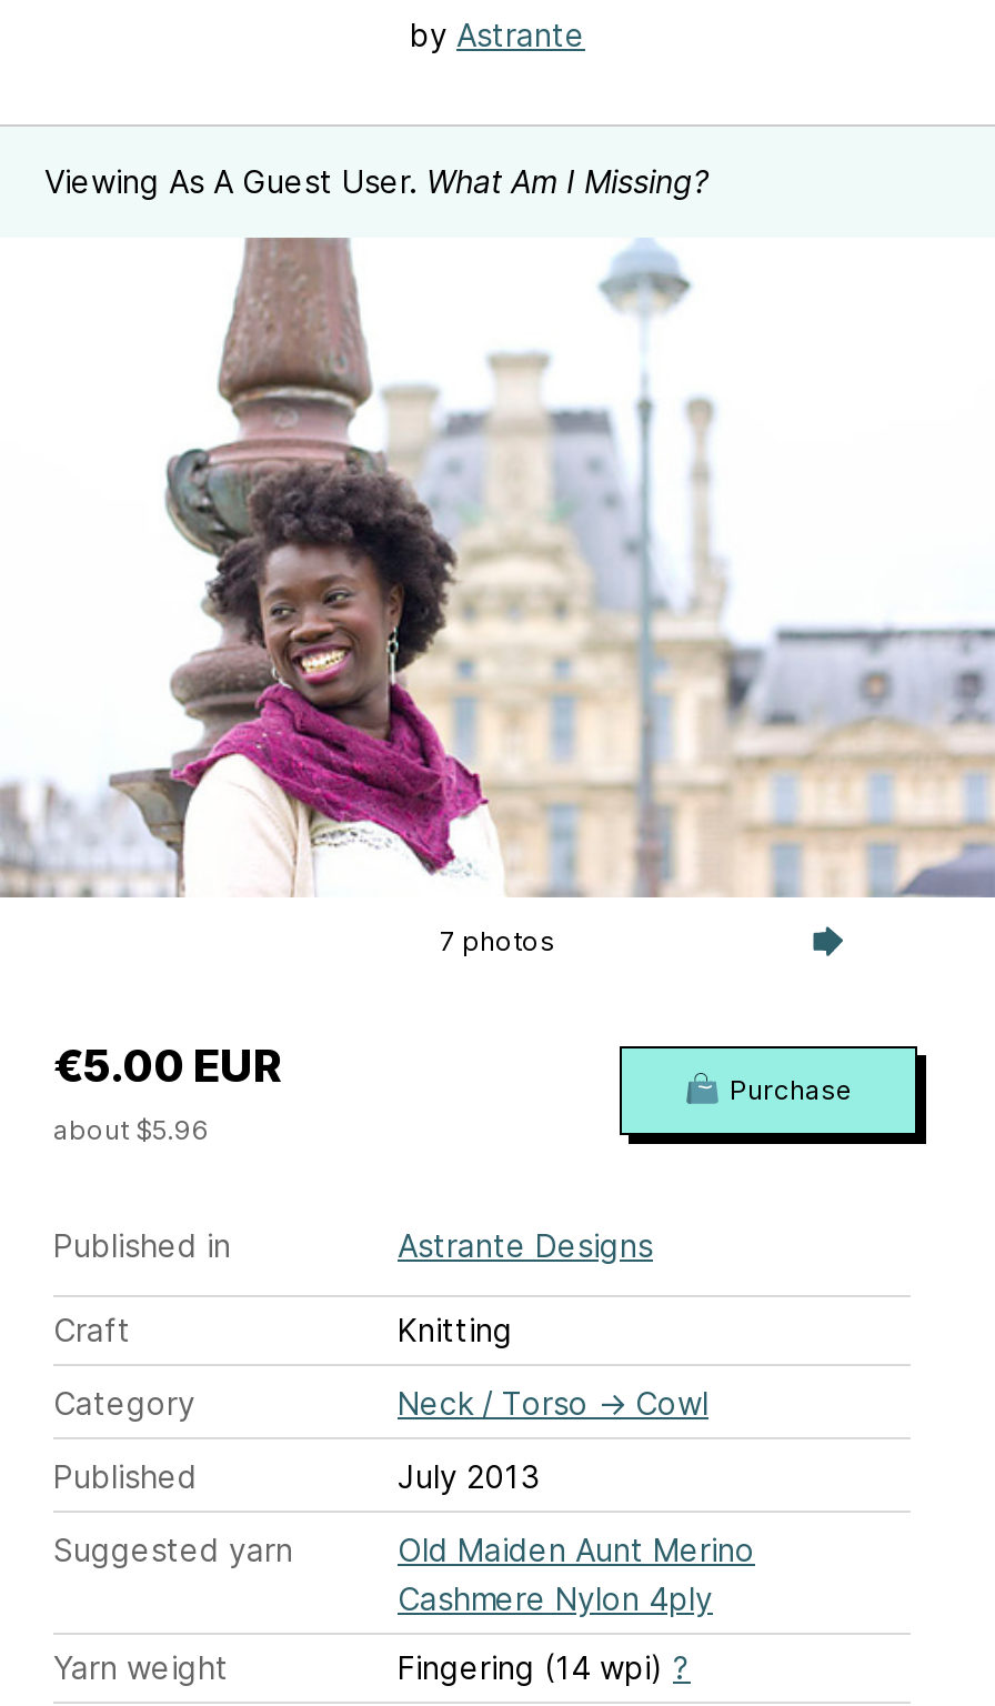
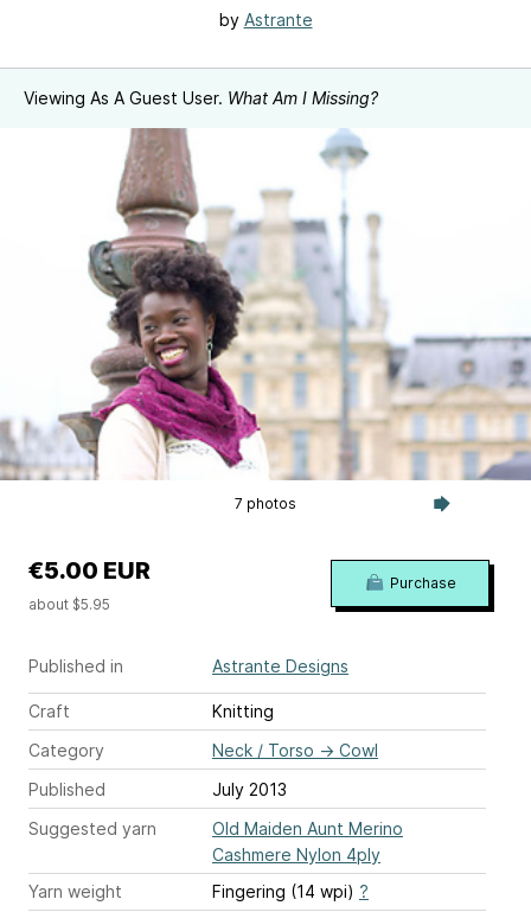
[53,1112,209,1145] about $5.96 -> [28,595,110,613] about $5.95

